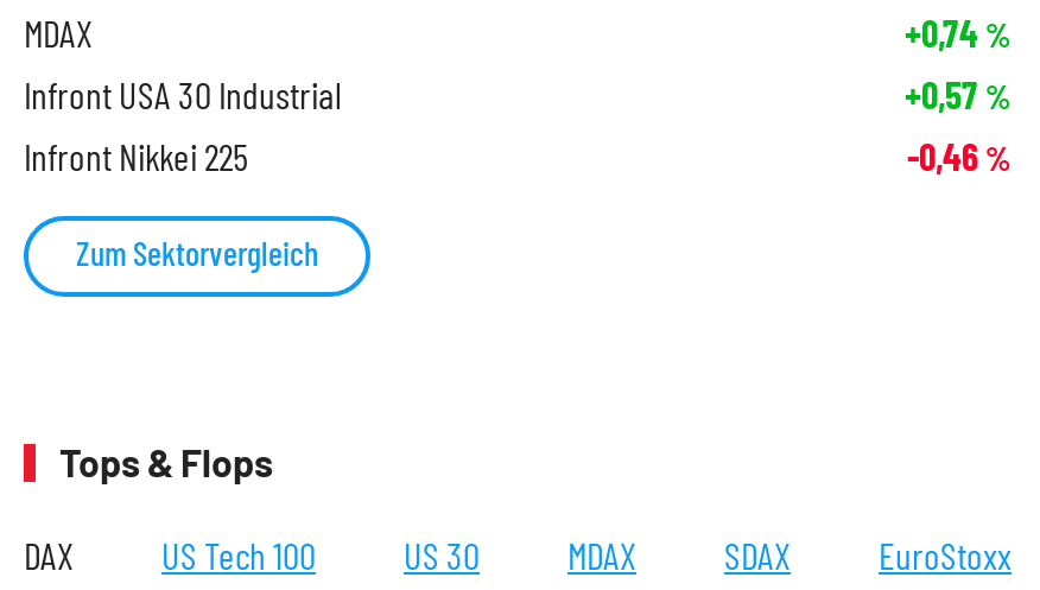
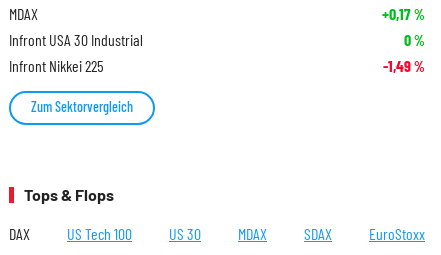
[905,8,1012,53] +0,74% -> [382,3,425,22] +0,17%
[905,70,1012,115] +0,57% -> [404,29,425,48] 0%
[907,132,1012,177] -0,46% -> [383,55,425,74] -1,49%

